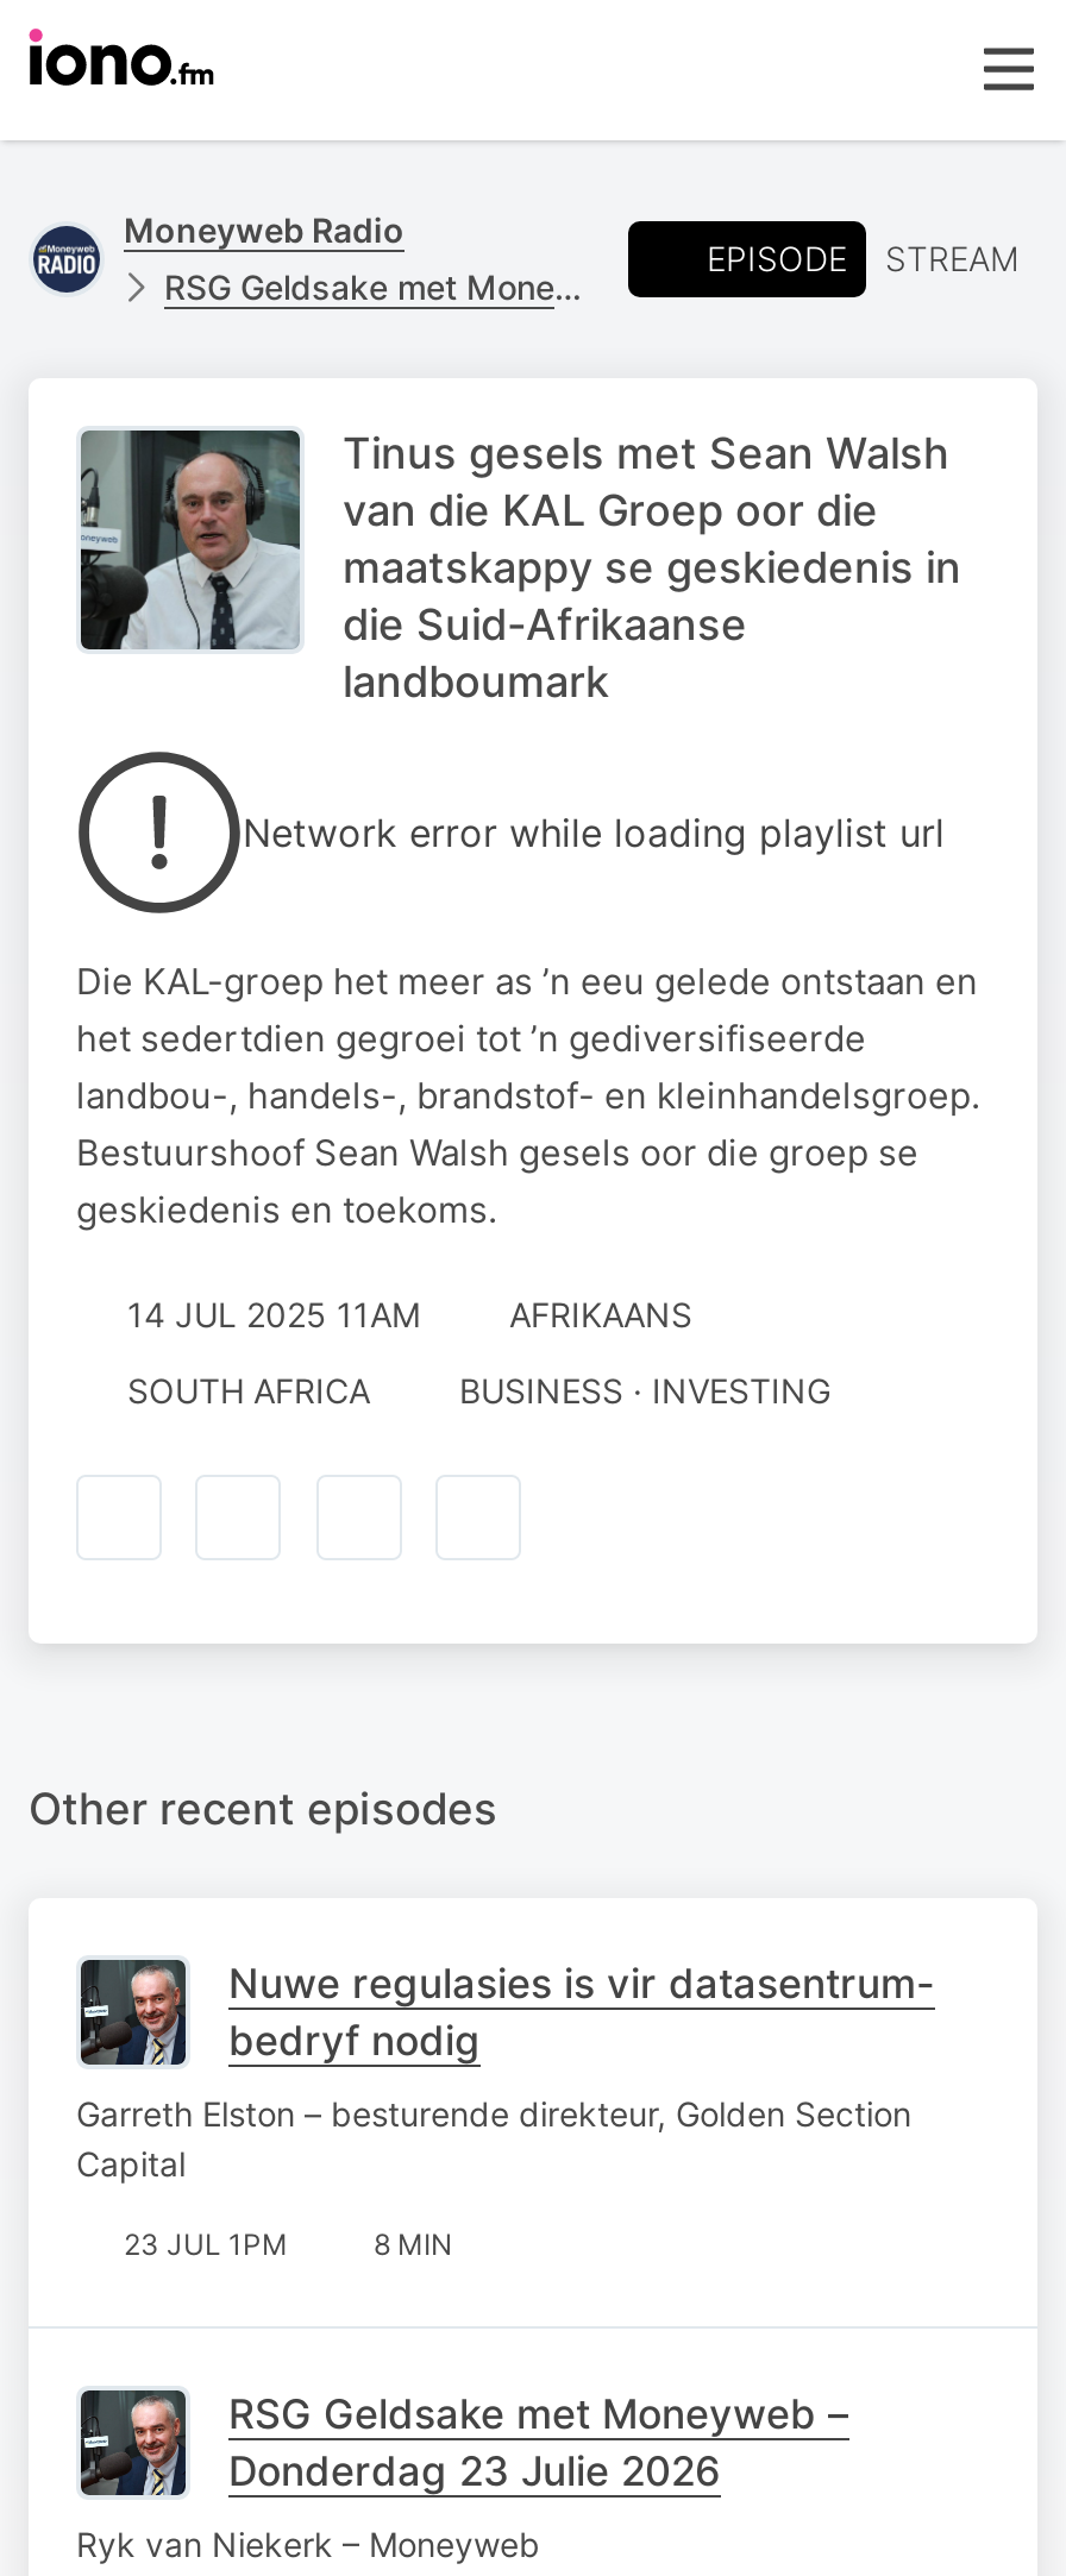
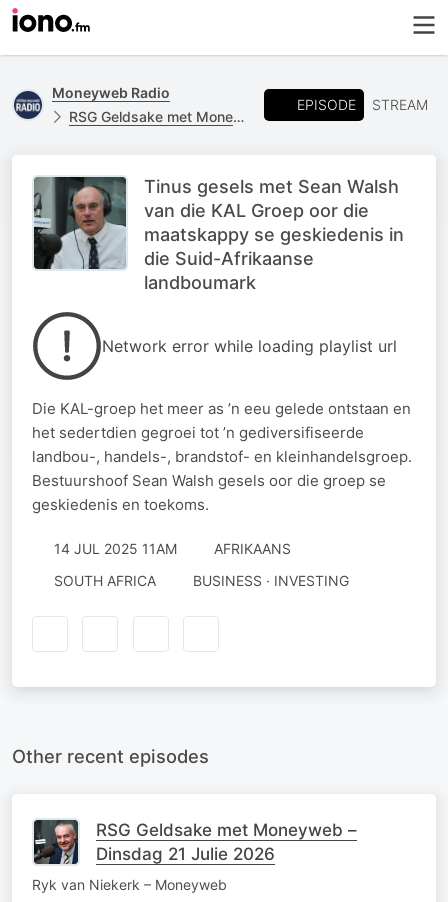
[76,1959,935,2261] Nuwe regulasies is vir datasentrum- | bedryf nodig | Garreth Elston – besturende direkteur, Golden Section | Capital | 23 JUL 1PM | 8 MIN -> none
[228,2447,721,2494] Donderdag 23 Julie 2026 -> [96,844,275,864] Dinsdag 21 Julie 2026

